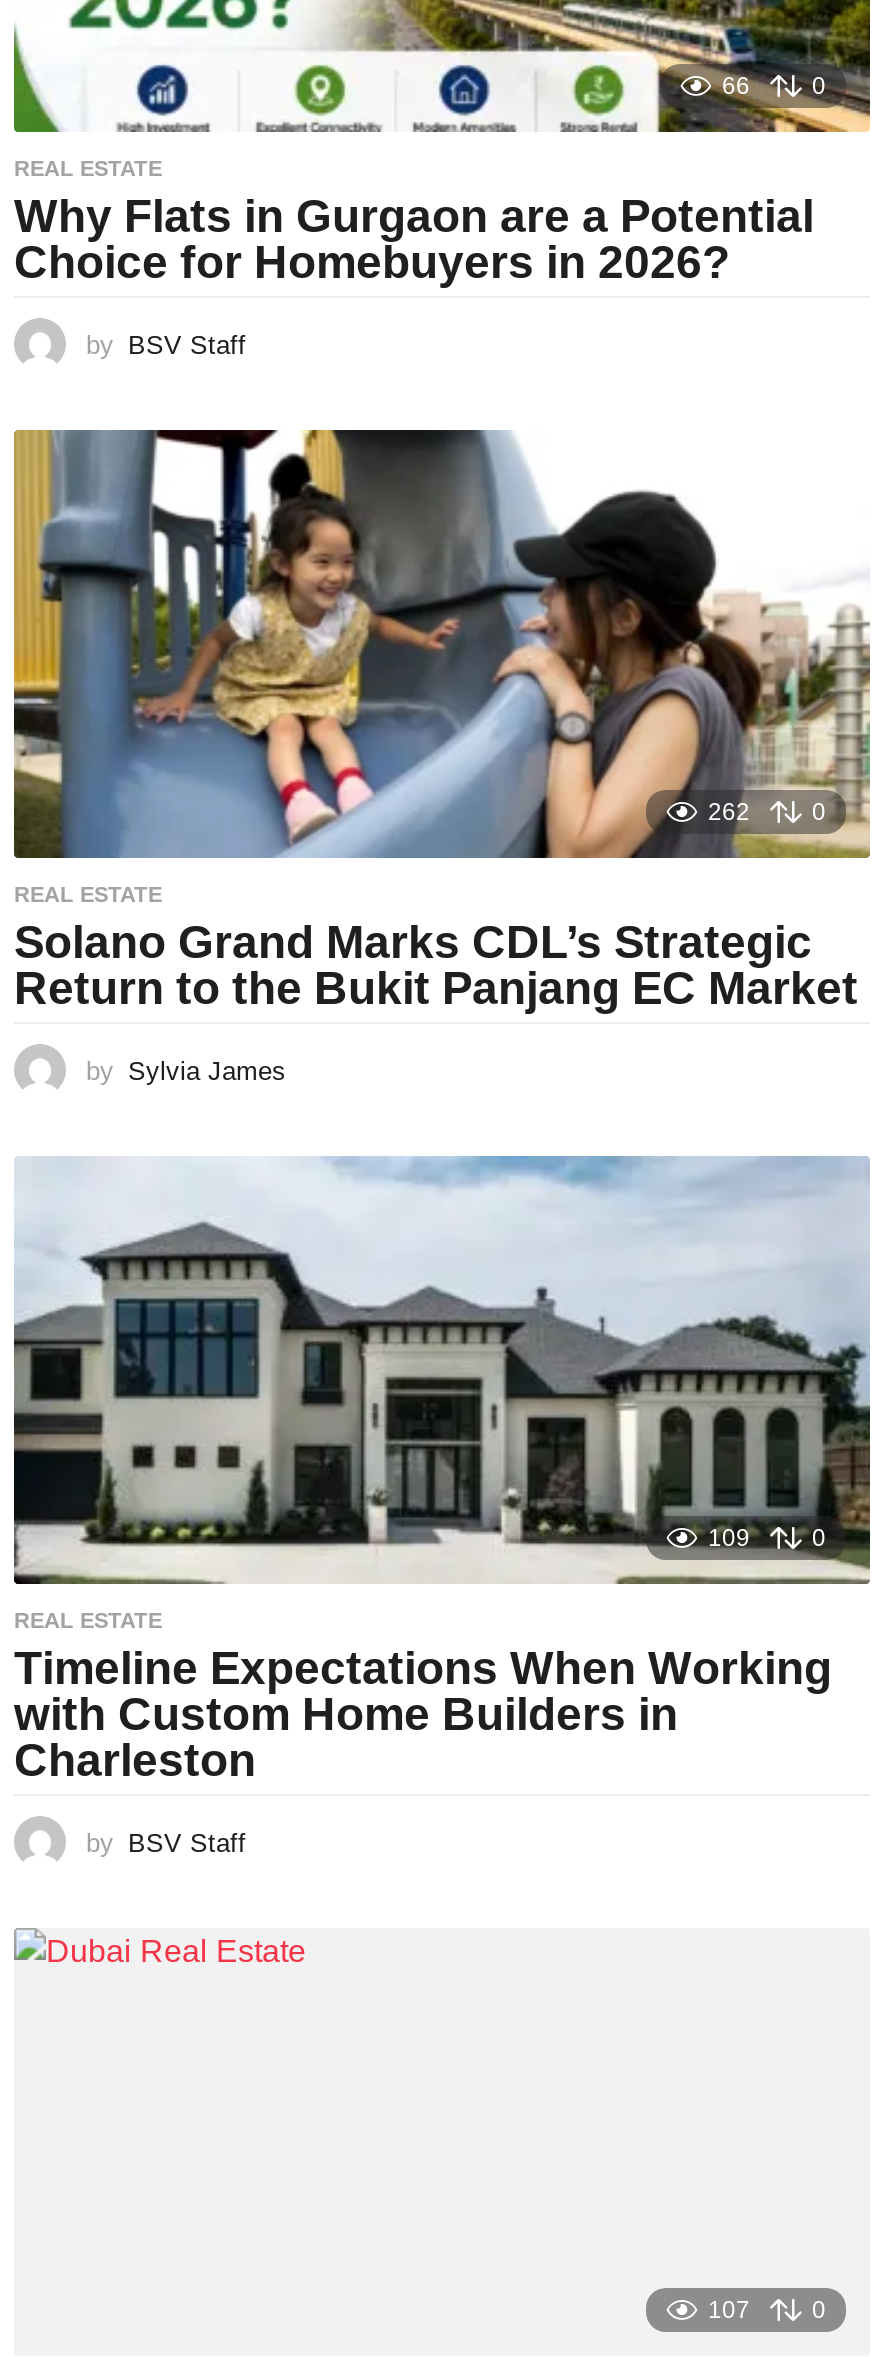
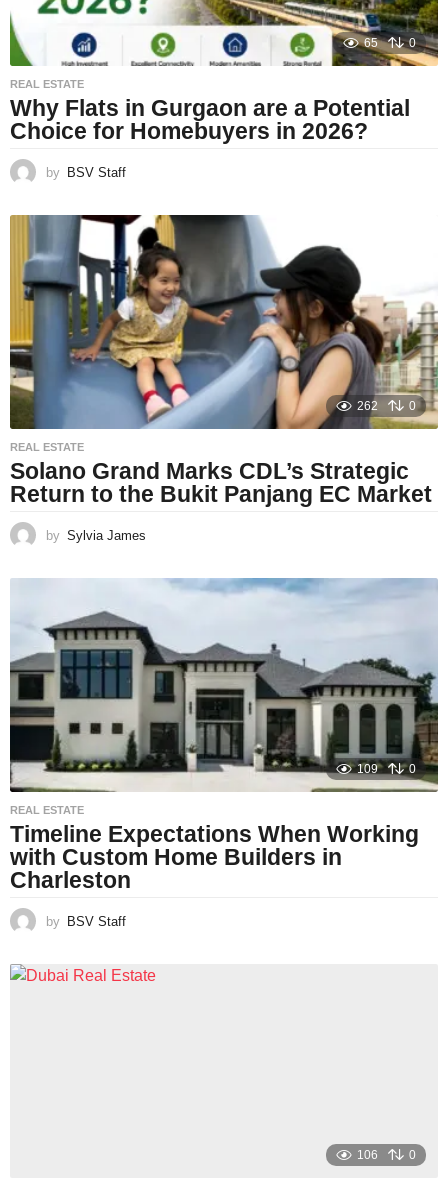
[722,73,750,101] 66 -> [364,36,378,50] 65
[708,2297,750,2325] 107 -> [357,1148,378,1162] 106

